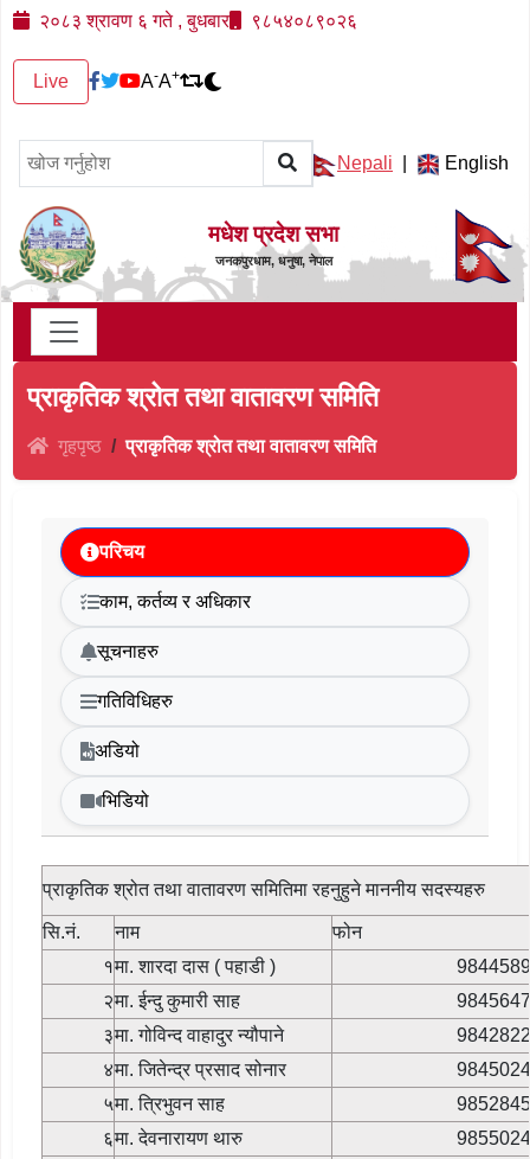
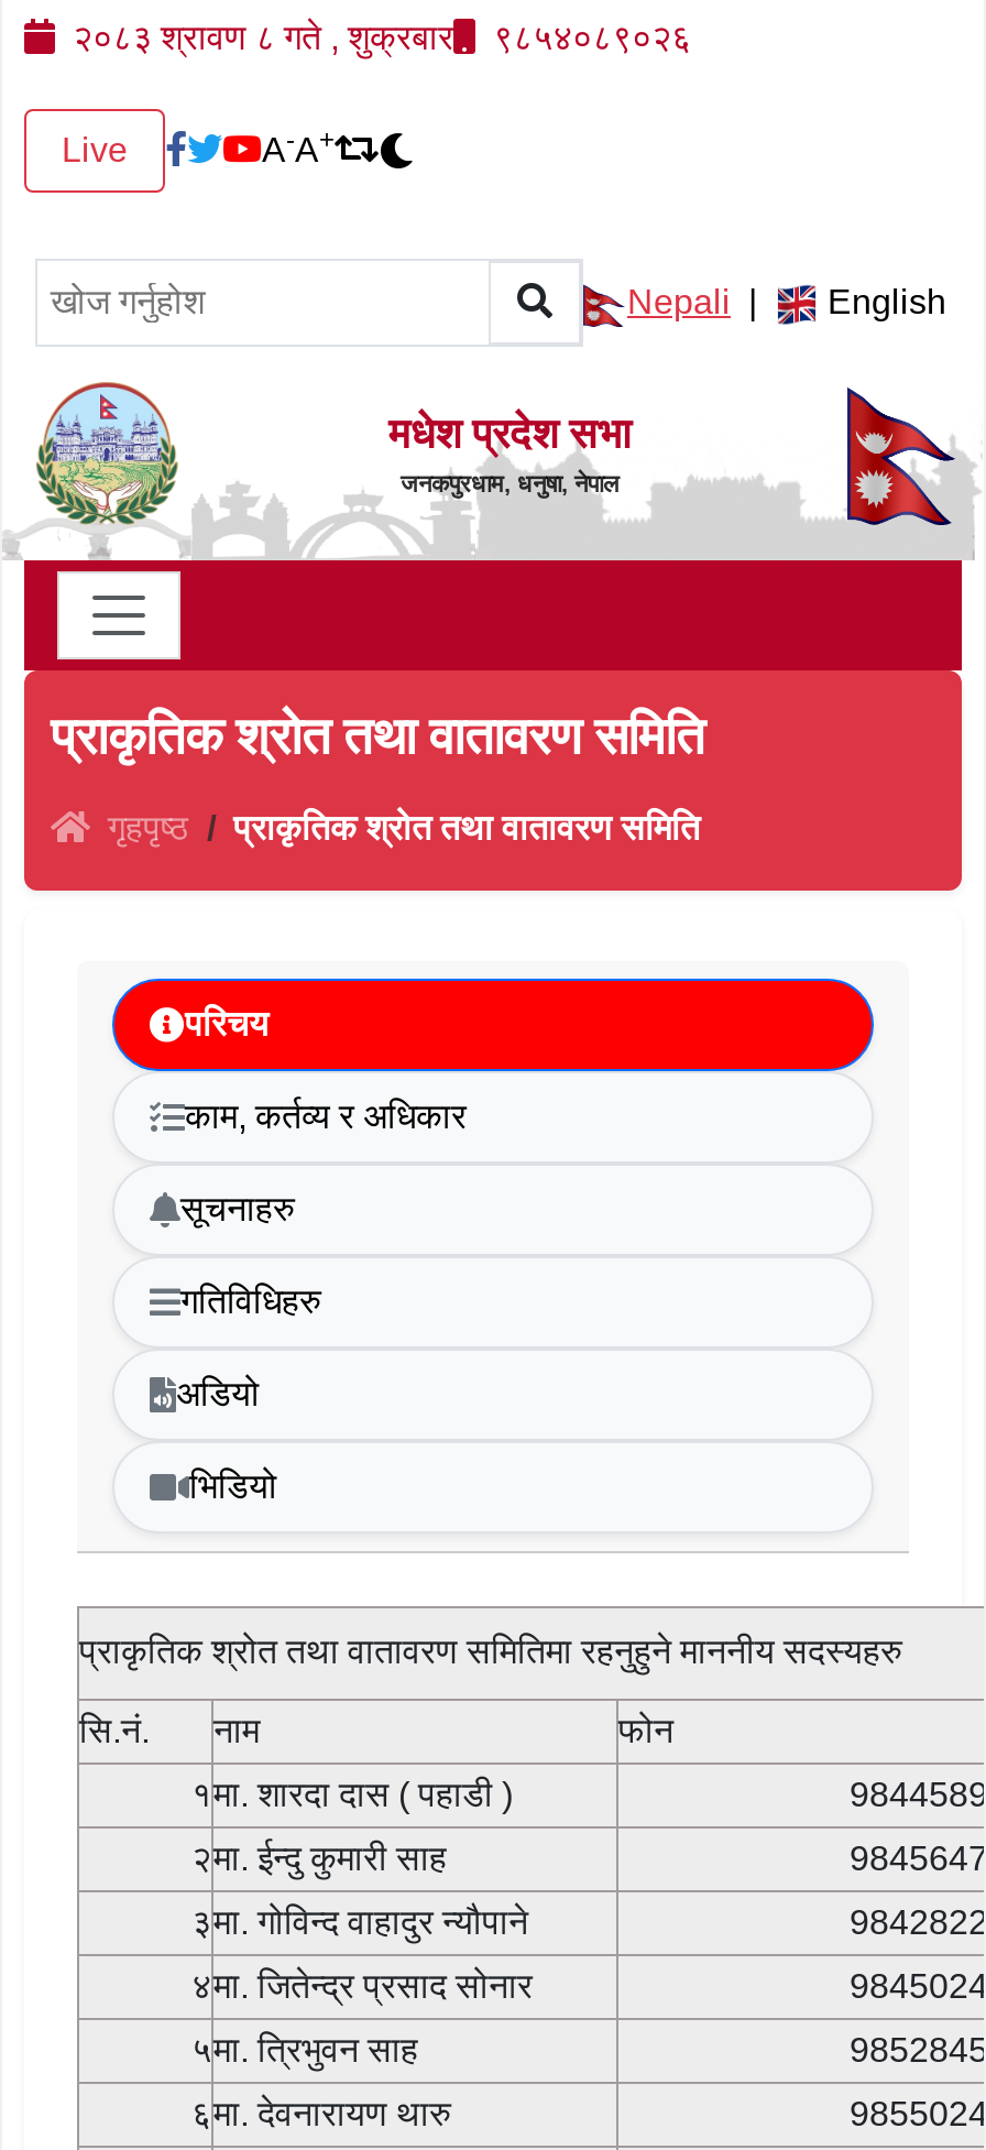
[39,11,230,31] २०८३ श्रावण ६ गते , बुधबार -> [73,19,453,56] २०८३ श्रावण ८ गते , शुक्रबार

